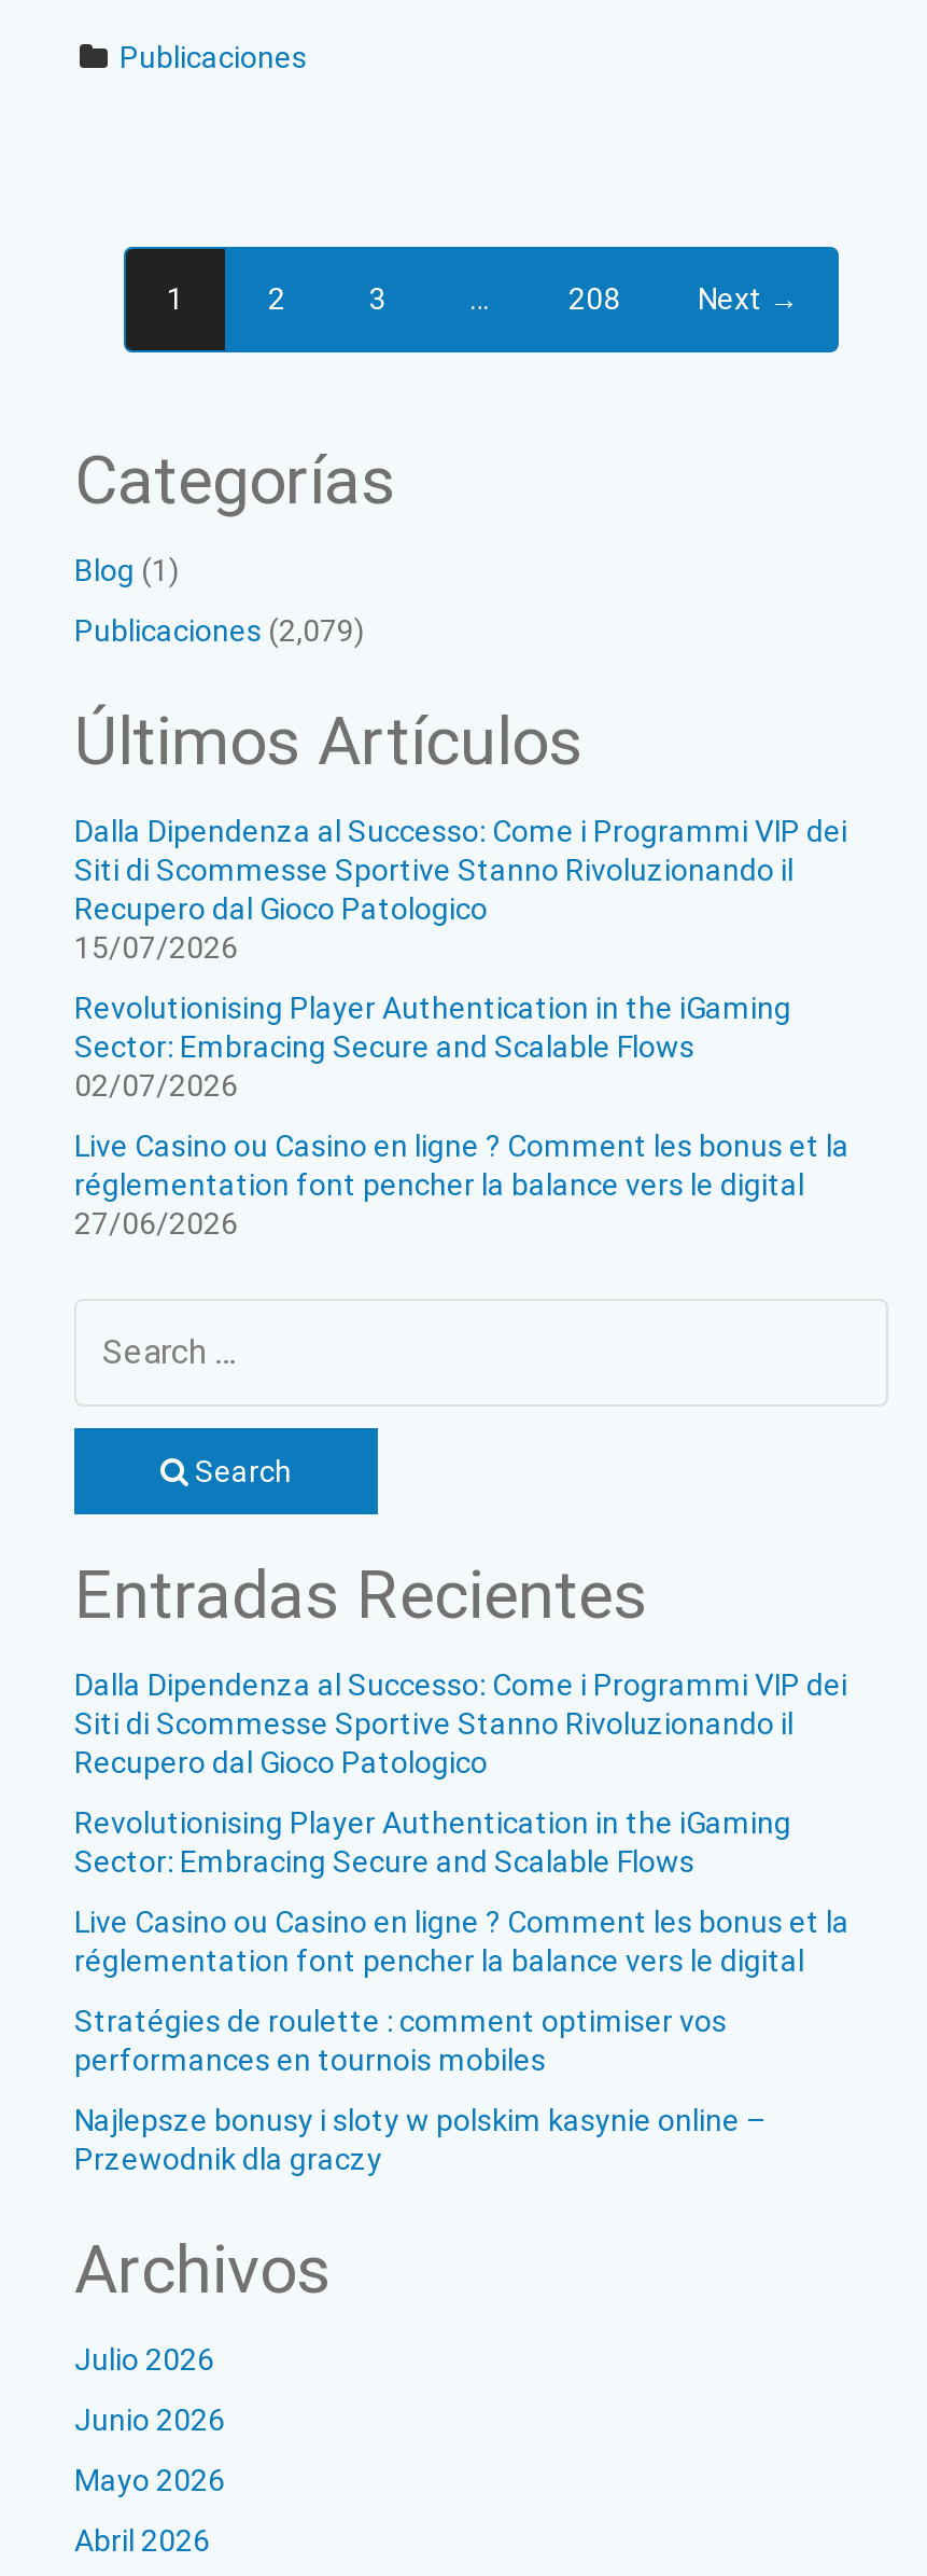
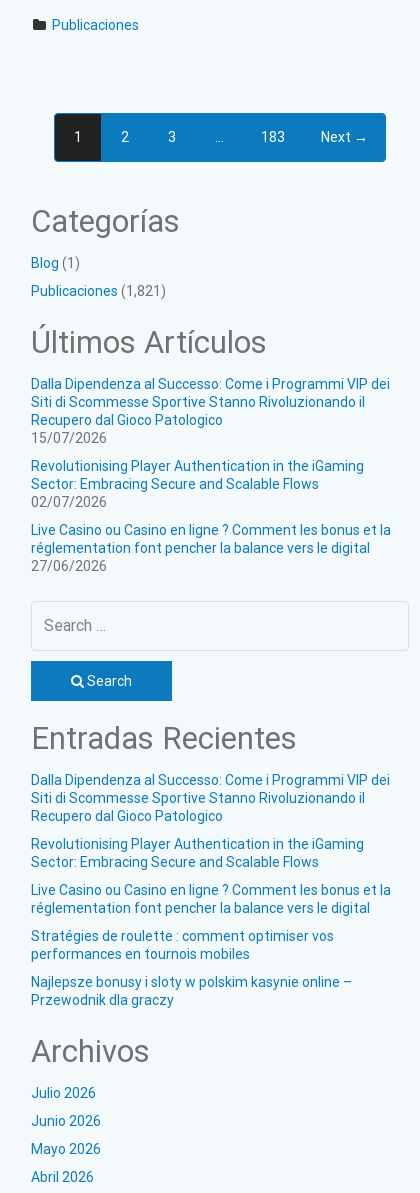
[568,280,620,315] 208 -> [260,128,284,144] 183
[74,612,365,647] Publicaciones (2,079) -> [31,282,166,298] Publicaciones (1,821)

